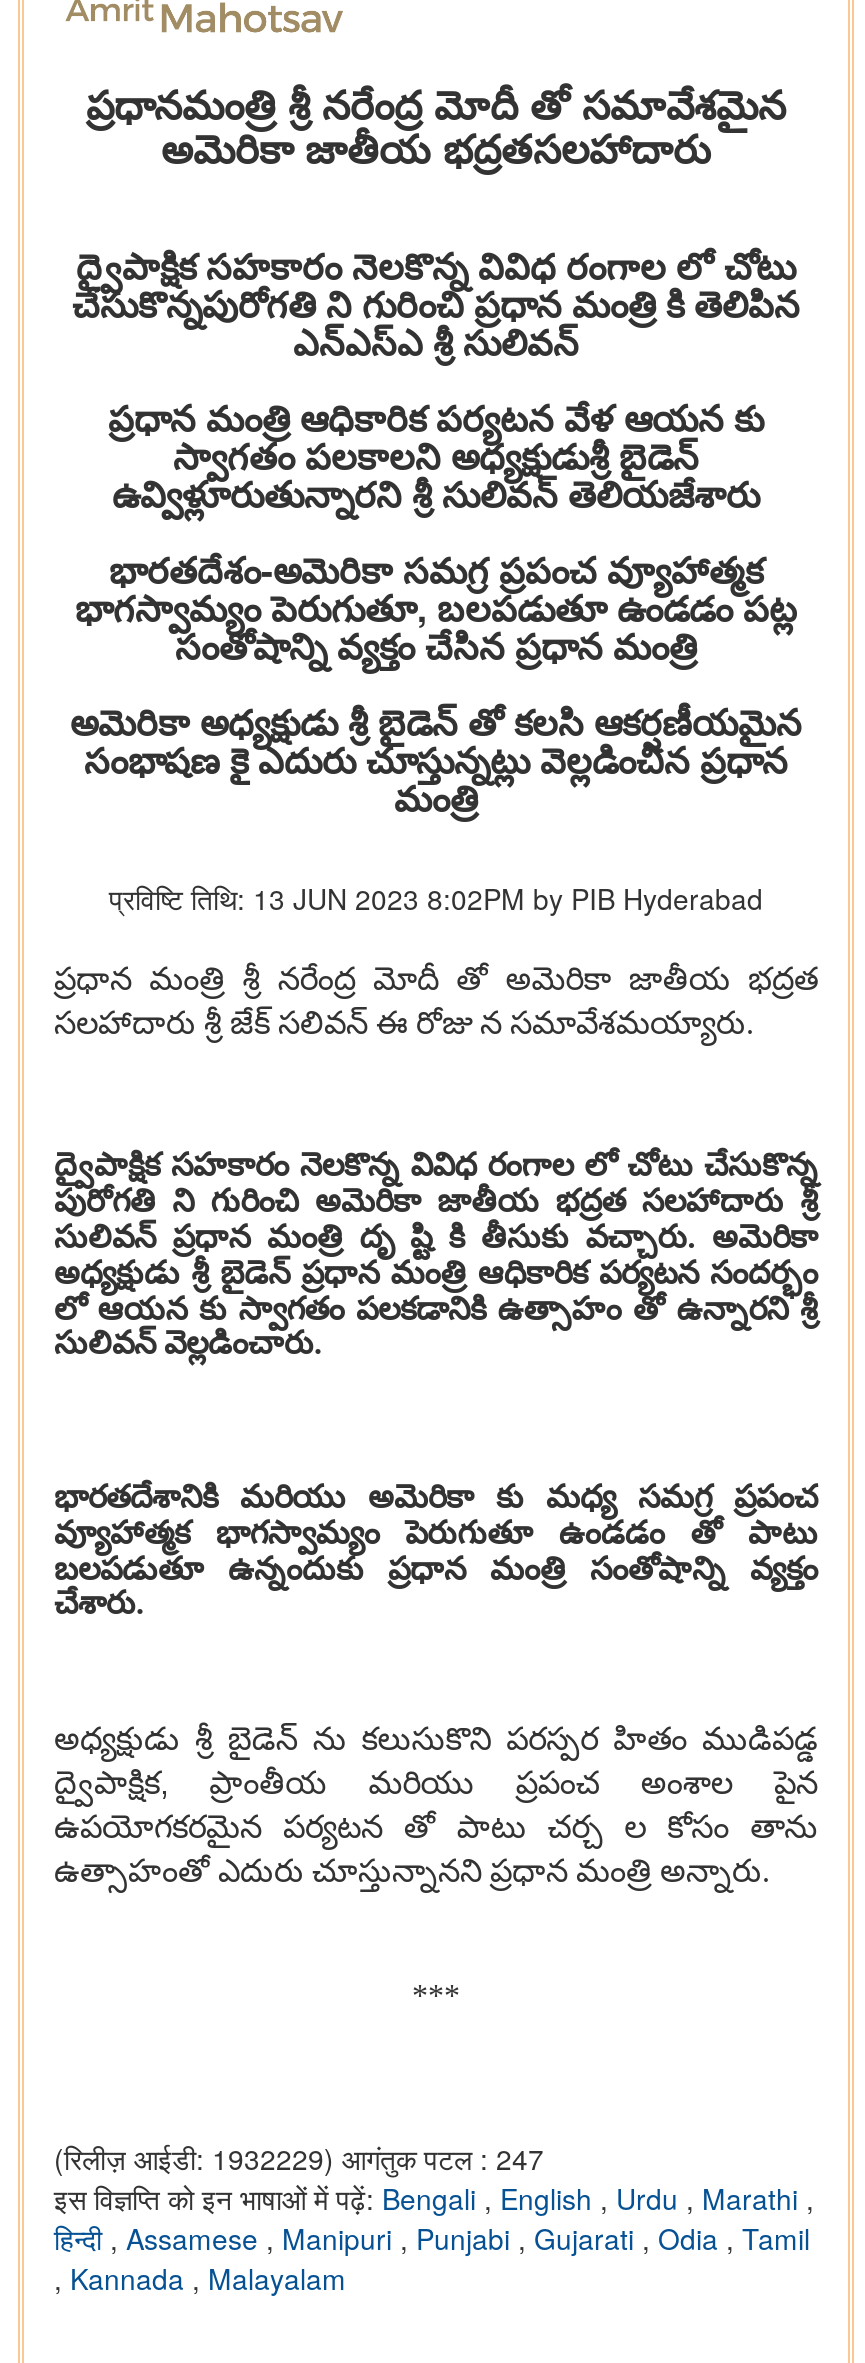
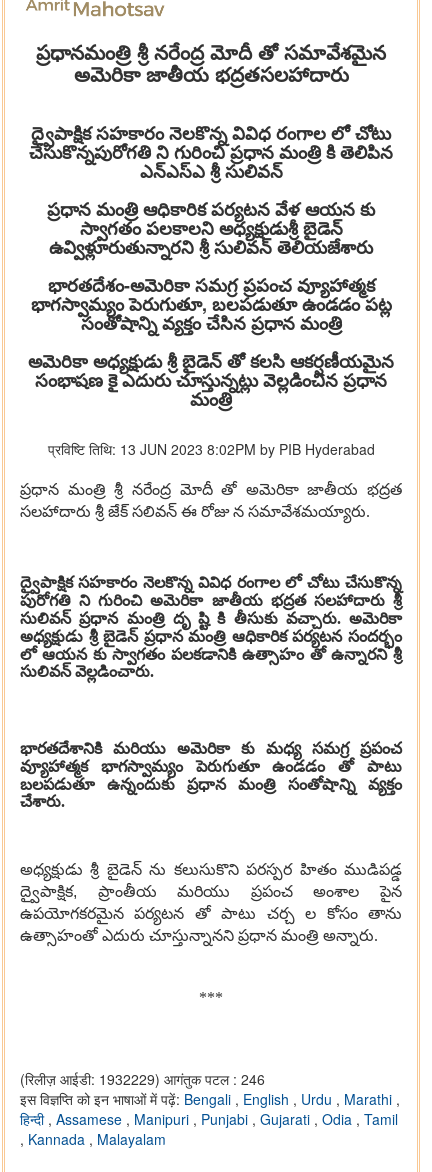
[54,2139,544,2179] (रिलीज़ आईडी: 1932229) आगंतुक पटल : 247 -> [20,1069,265,1089] (रिलीज़ आईडी: 1932229) आगंतुक पटल : 246

